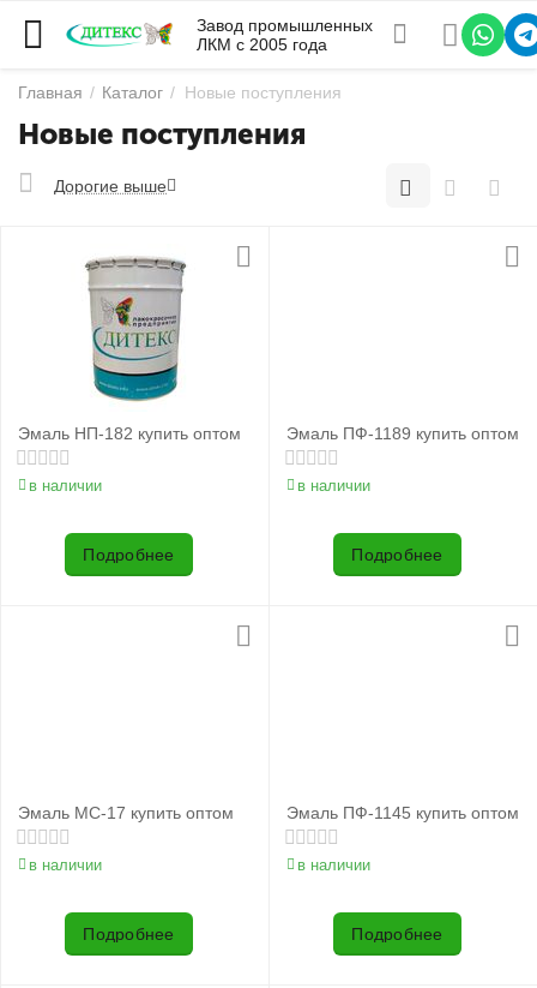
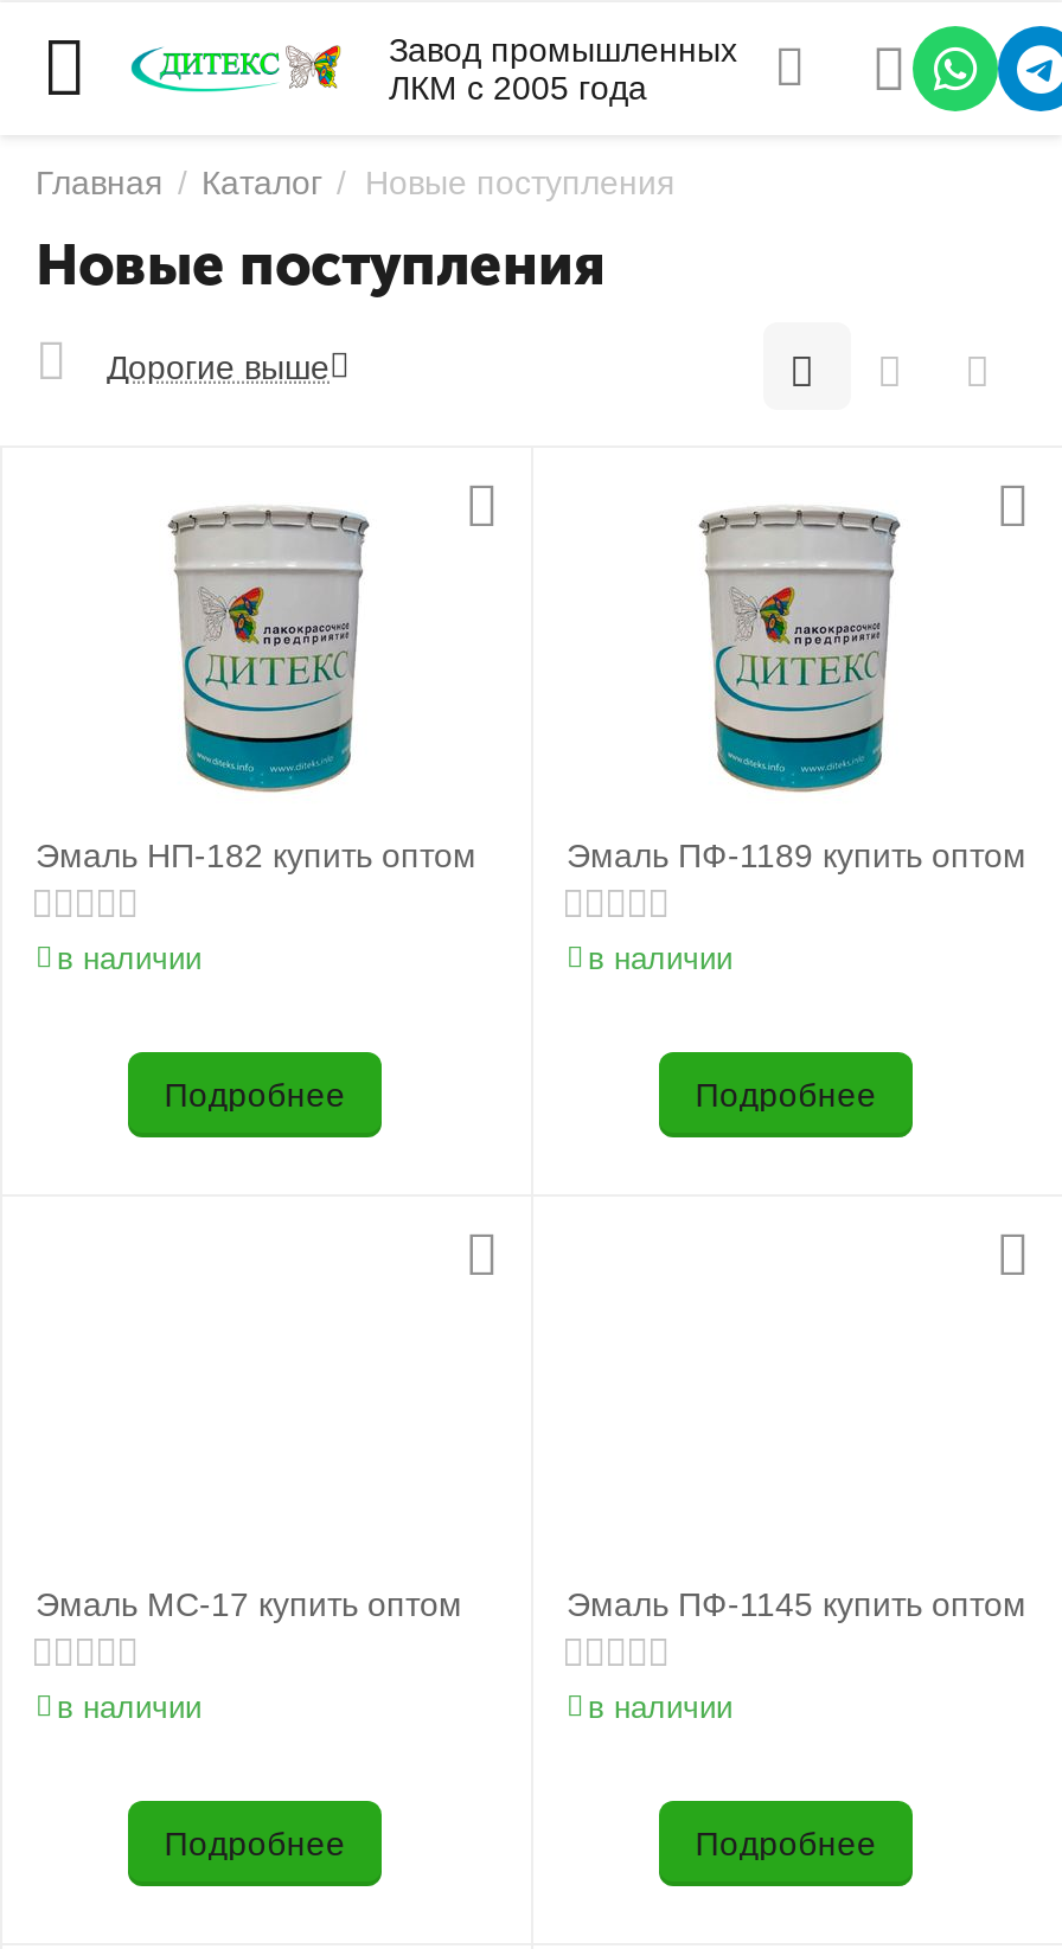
none -> [697,507,901,794] [image]

